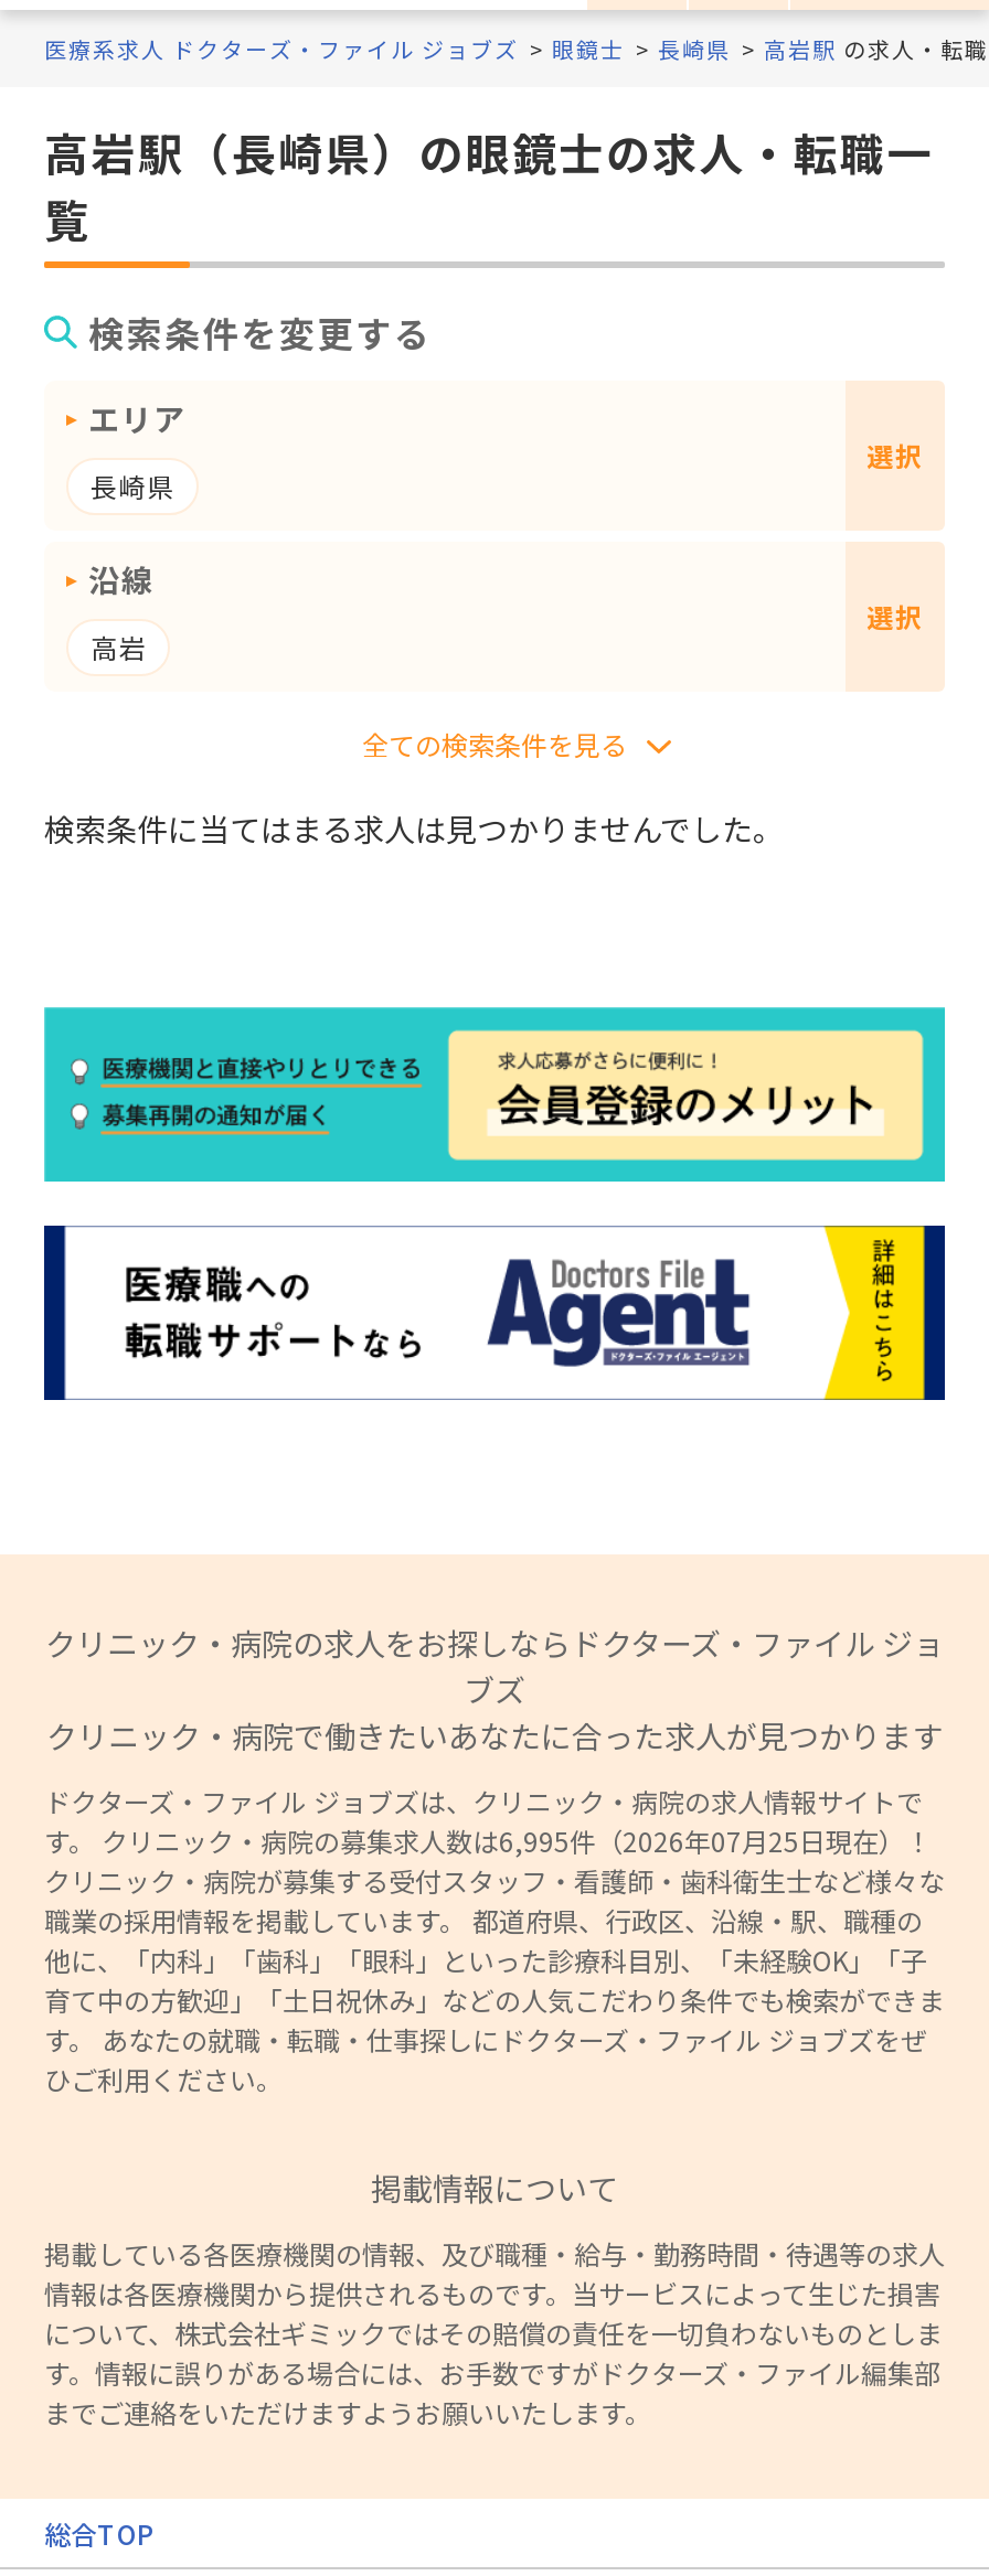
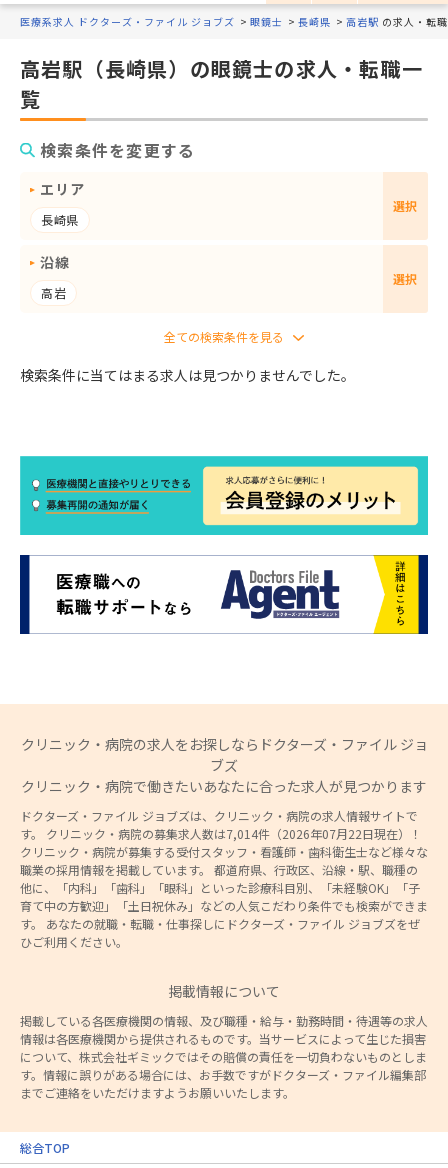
[44,1822,932,1860] す。 クリニック・病院の募集求人数は6,995件（2026年07月25日現在）！ -> [20,825,422,842] す。 クリニック・病院の募集求人数は7,014件（2026年07月22日現在）！

